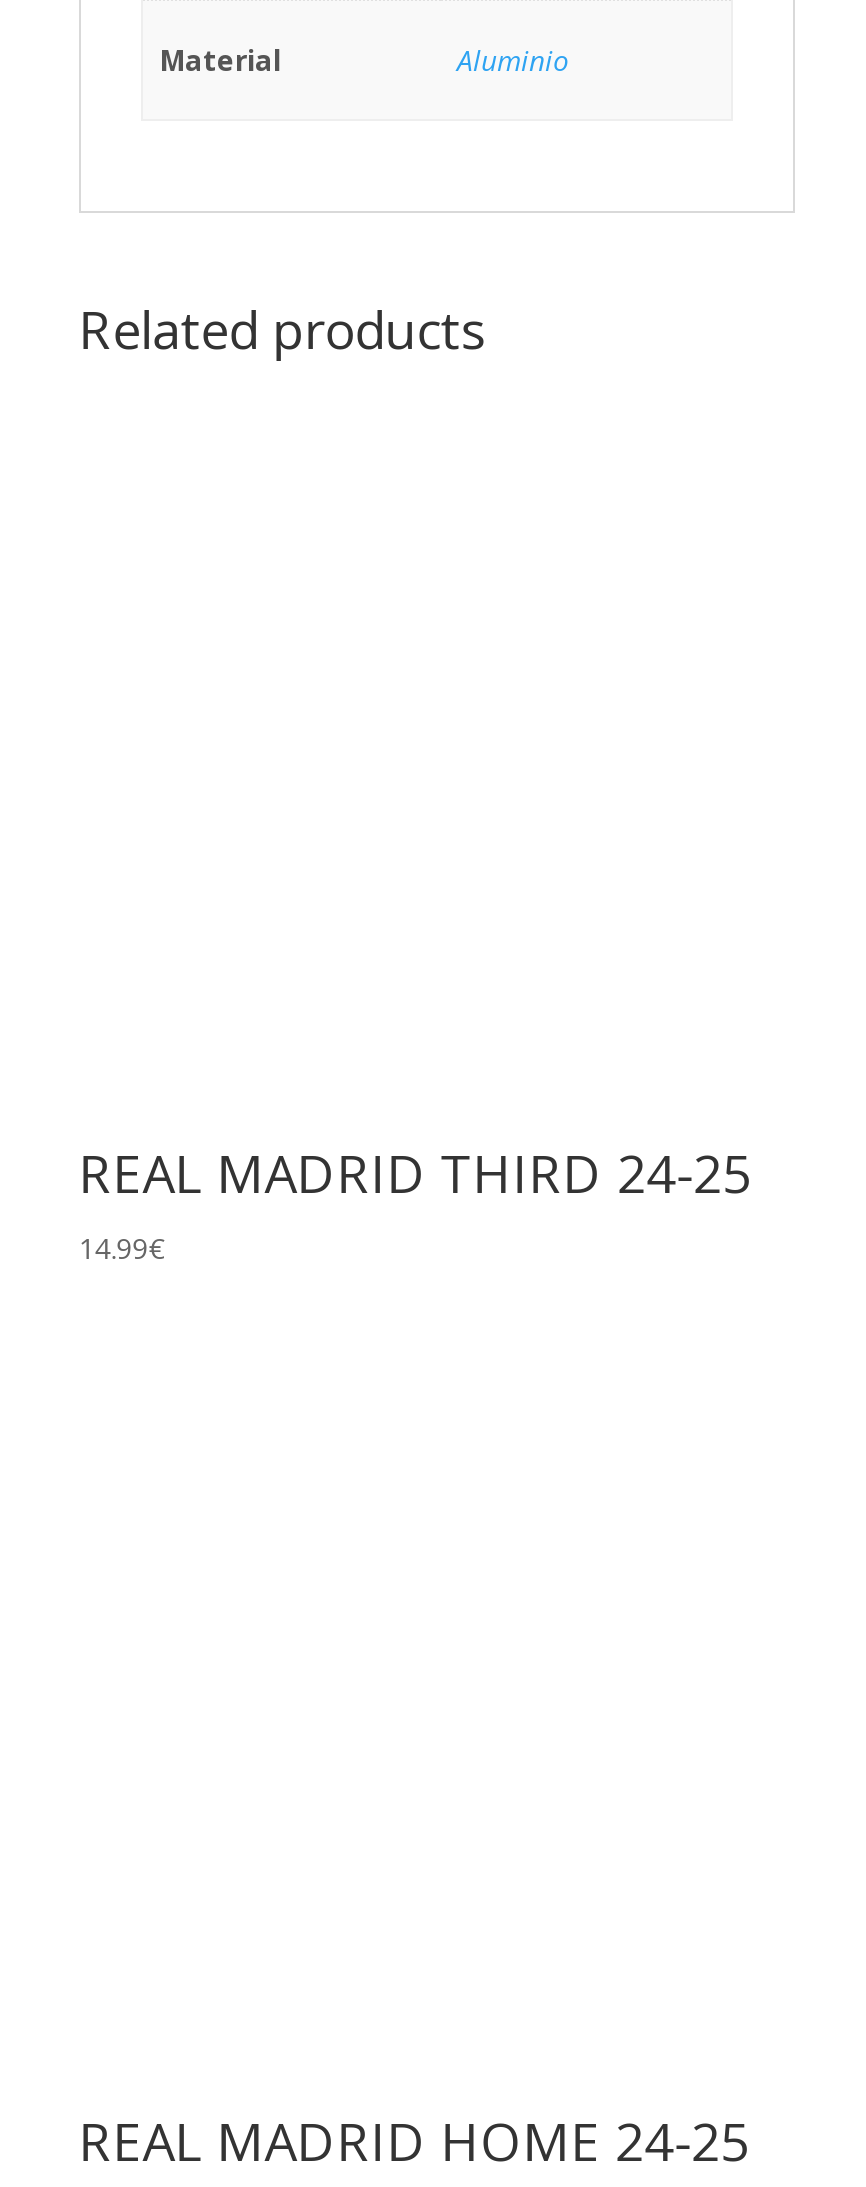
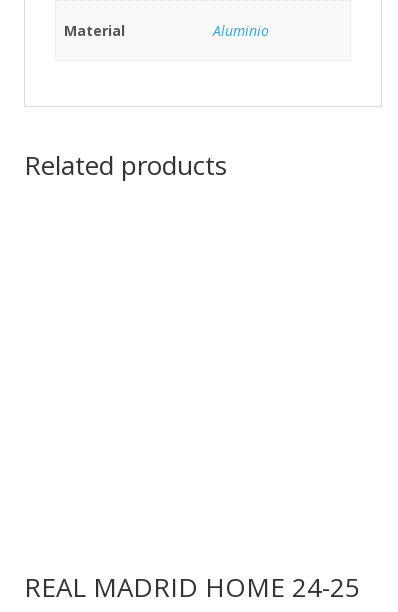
[79,1138,753,1268] REAL MADRID THIRD 24-25 | 14.99€ -> none

